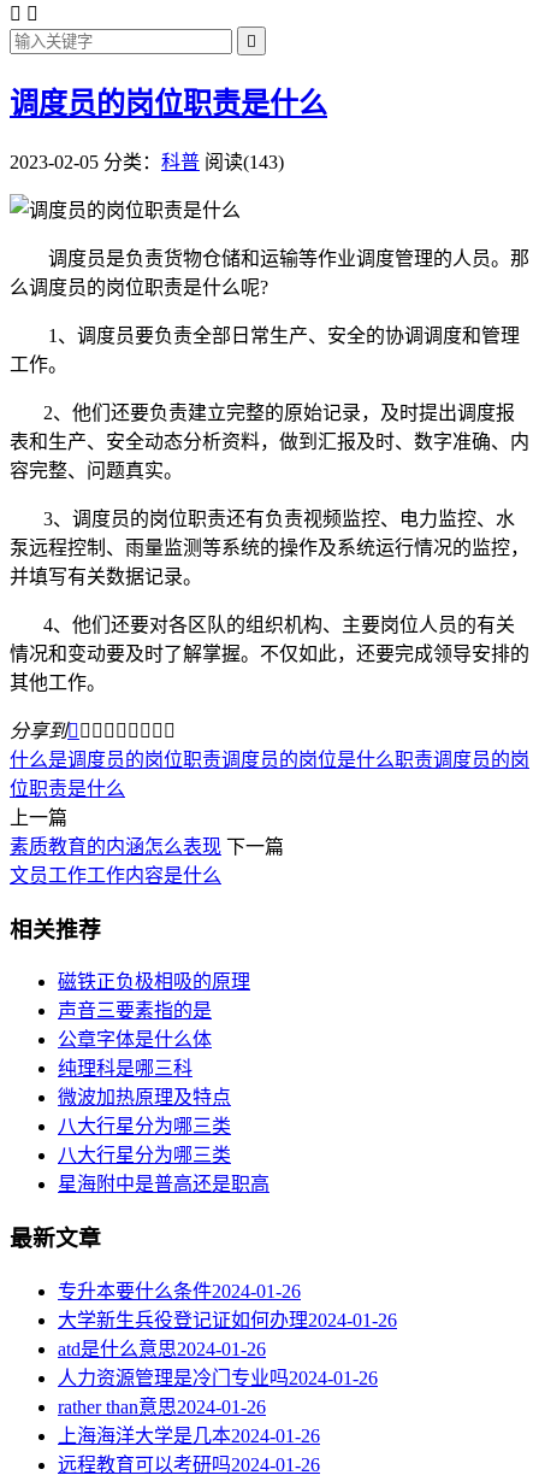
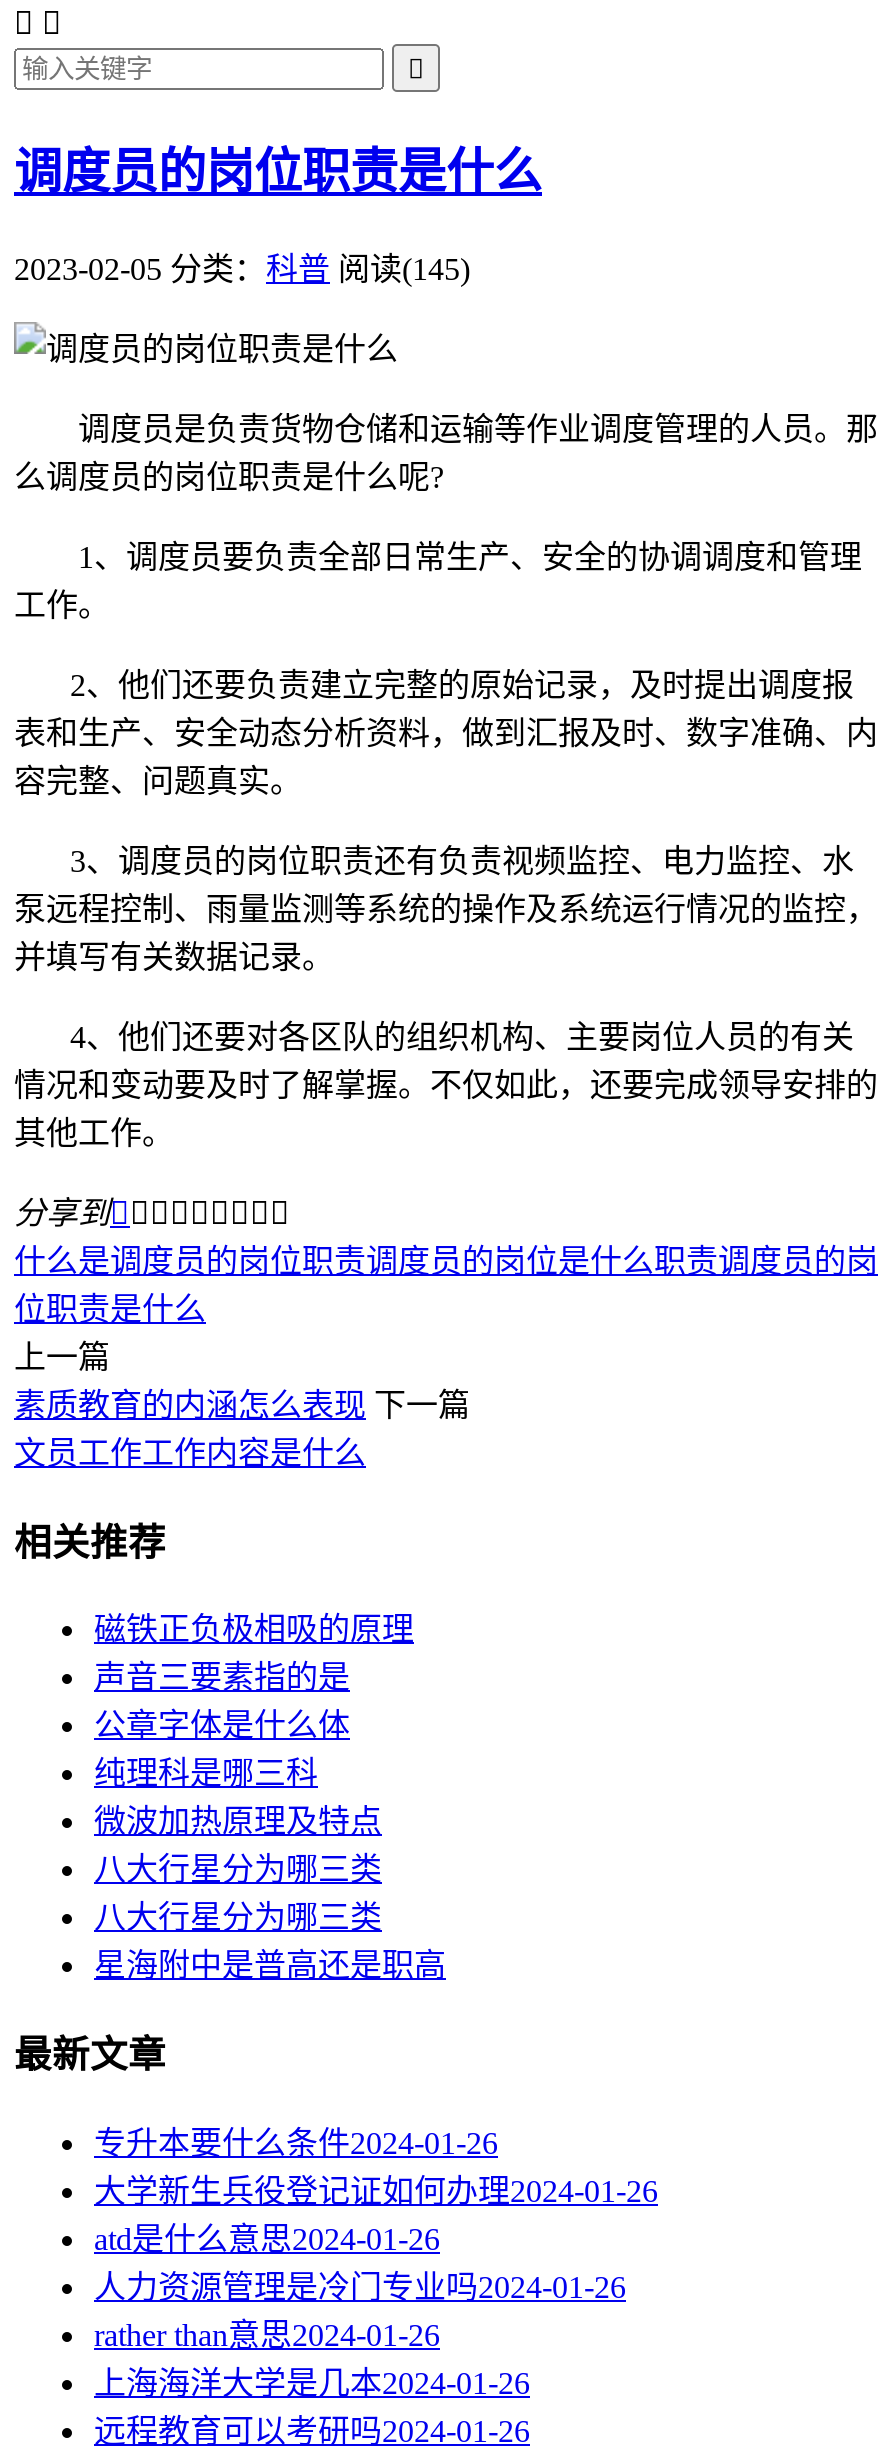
[10,152,284,172] 2023-02-05 分类：科普 阅读(143) -> [14,252,470,286] 2023-02-05 分类：科普 阅读(145)

